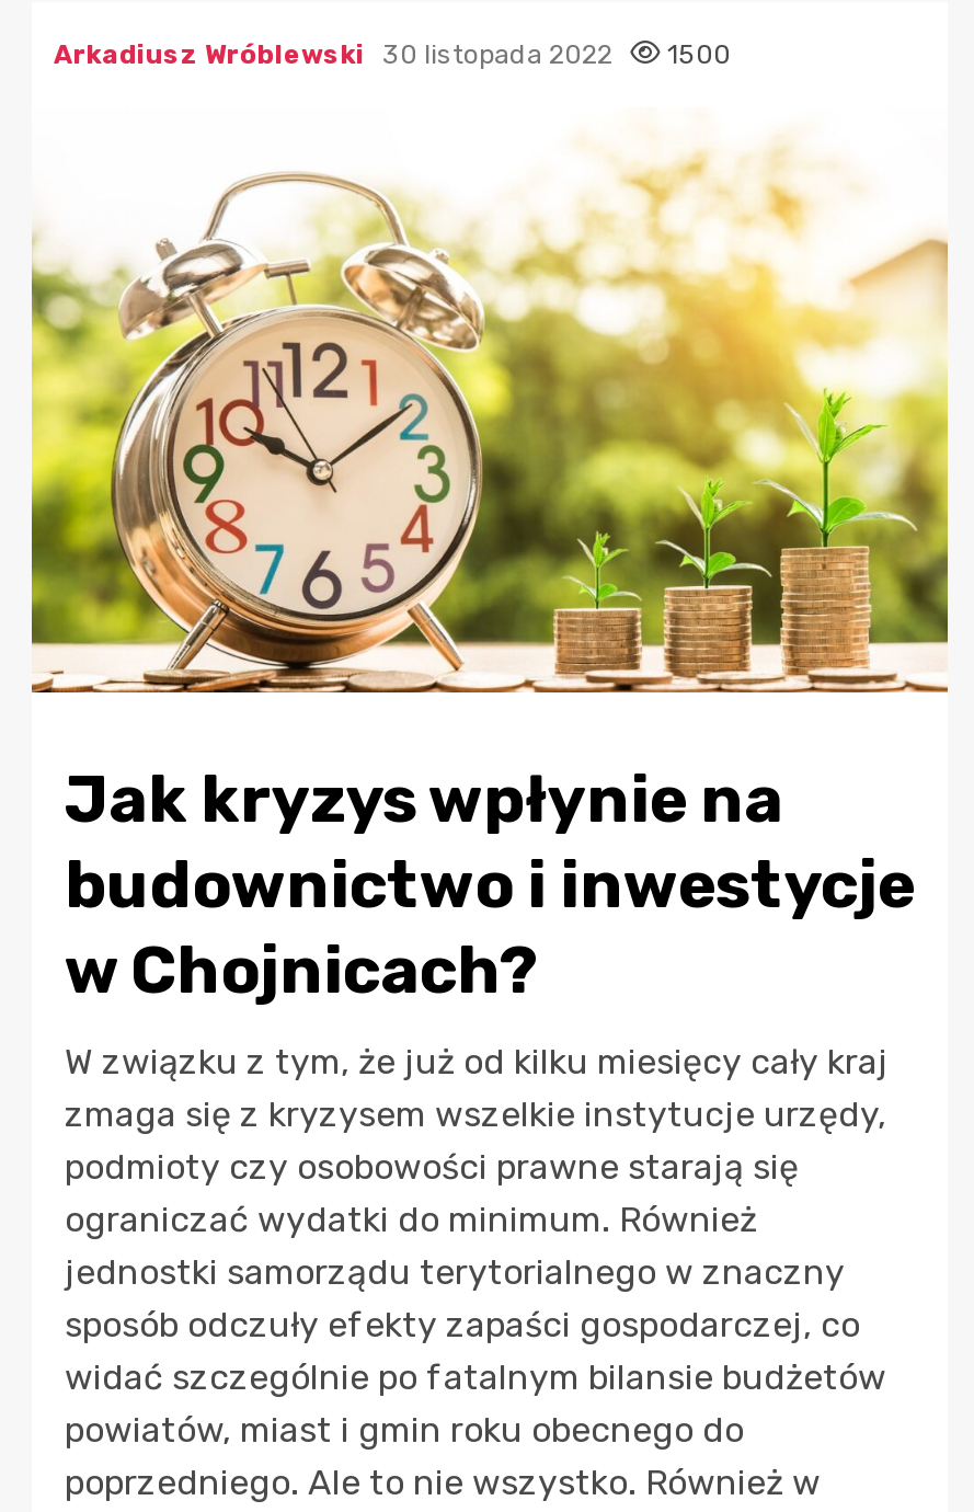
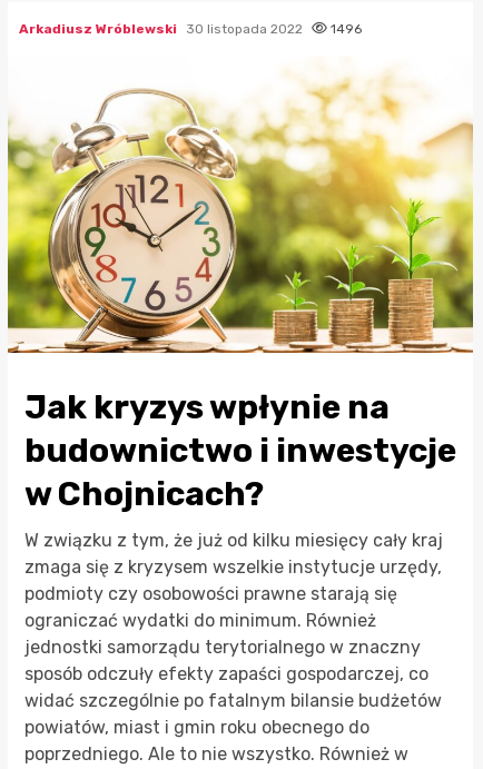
[54,39,731,70] Arkadiusz Wróblewski 30 listopada 2022 1500 -> [19,21,362,37] Arkadiusz Wróblewski 30 listopada 2022 1496

